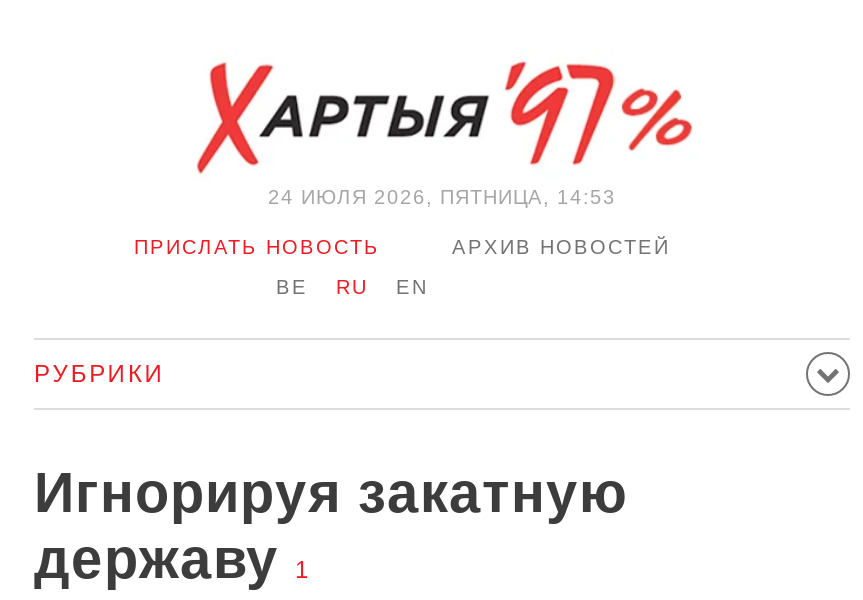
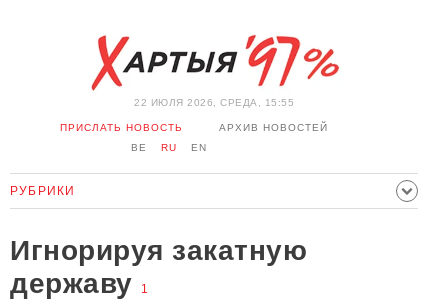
[268,186,616,208] 24 ИЮЛЯ 2026, ПЯТНИЦА, 14:53 -> [134,97,294,108] 22 ИЮЛЯ 2026, СРЕДА, 15:55

